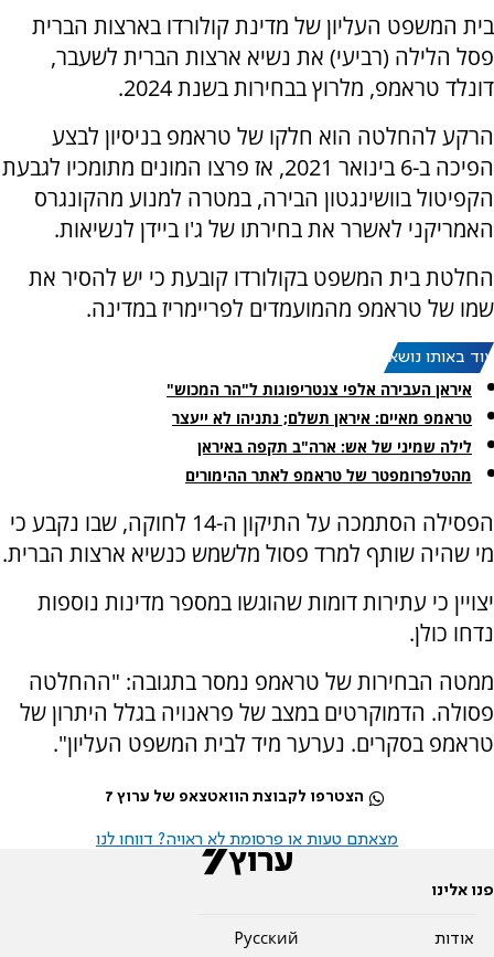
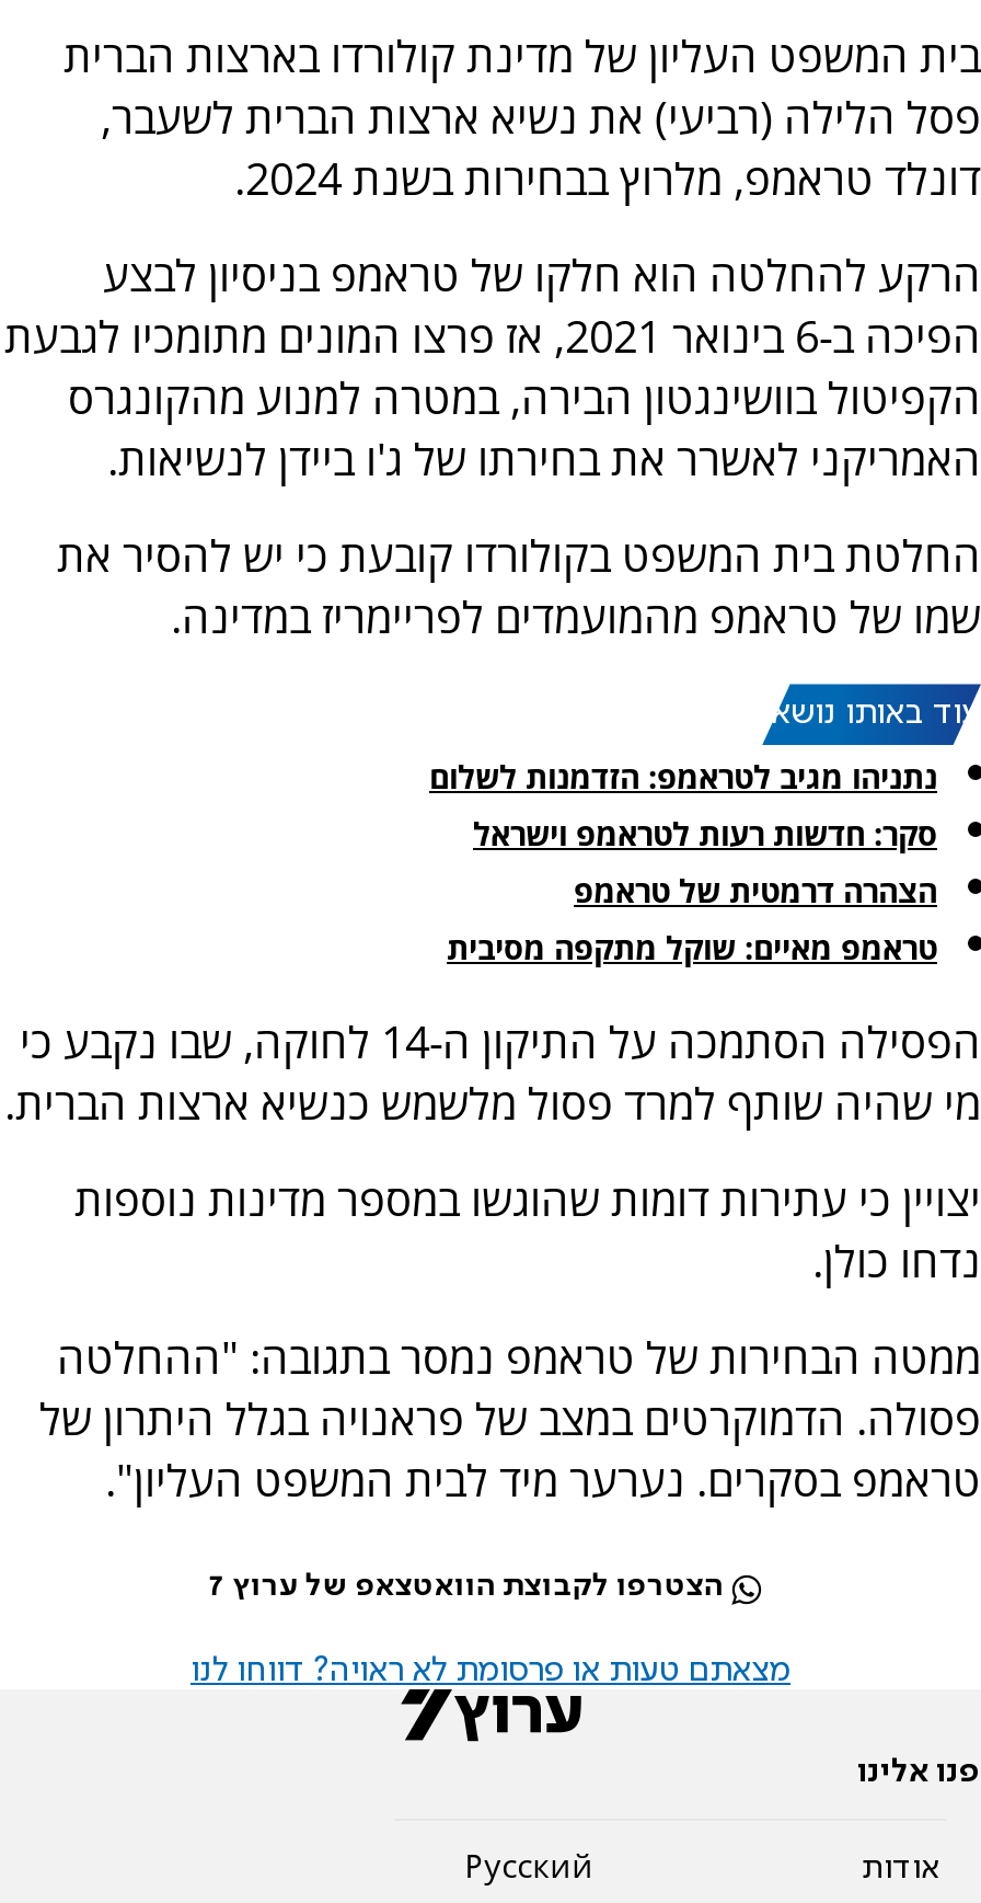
[167,379,472,485] איראן העבירה אלפי צנטריפוגות ל"הר המכוש" | טראמפ מאיים: איראן תשלם; נתניהו לא ייעצר | לילה שמיני של אש: ארה"ב תקפה באיראן | מהטלפרומפטר של טראמפ לאתר ההימורים -> [429,757,937,968] נתניהו מגיב לטראמפ: הזדמנות לשלום | סקר: חדשות רעות לטראמפ וישראל | הצהרה דרמטית של טראמפ | טראמפ מאיים: שוקל מתקפה מסיבית

